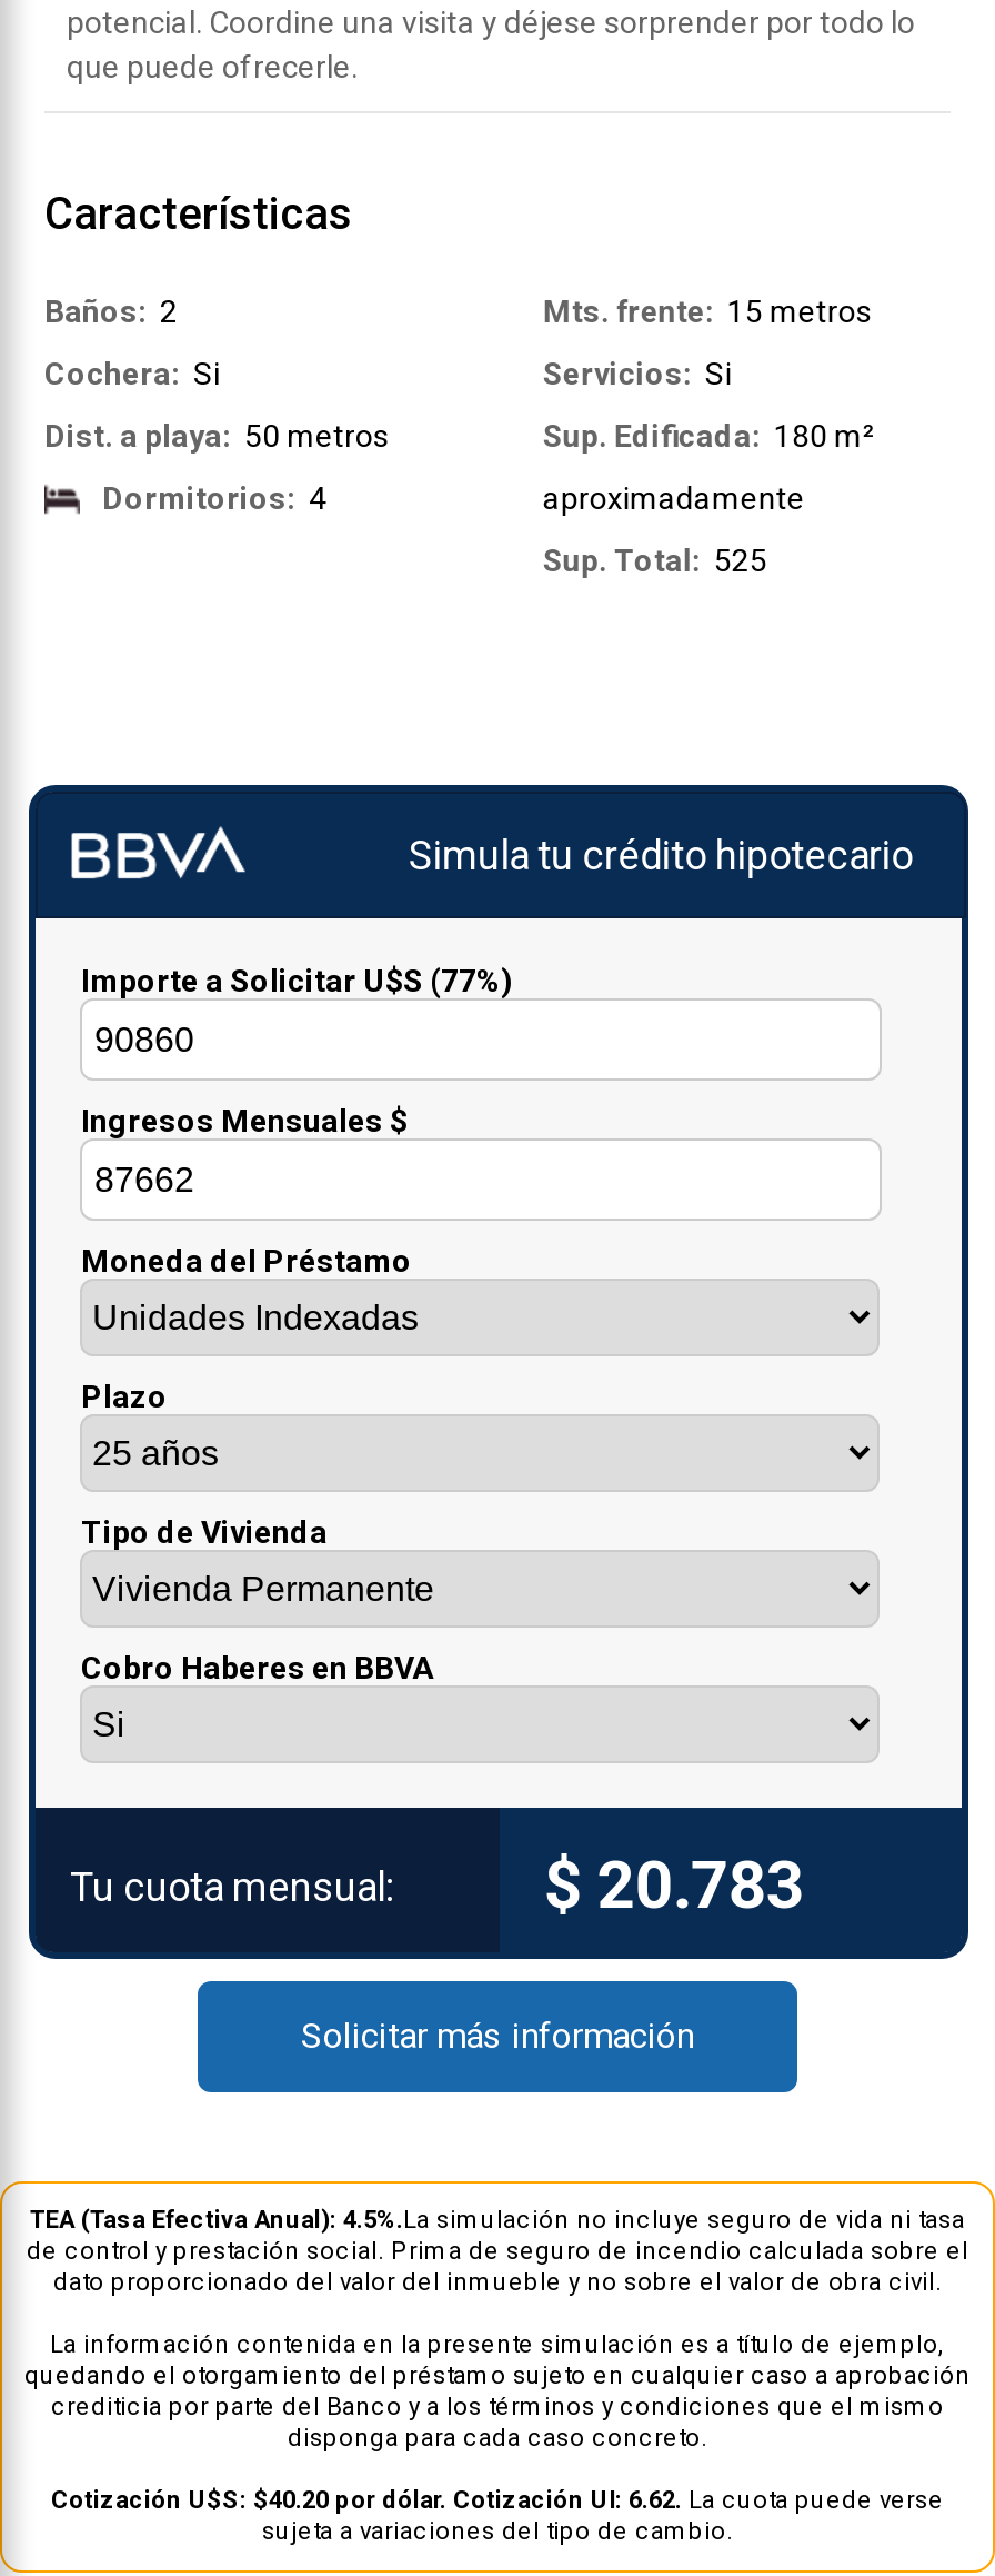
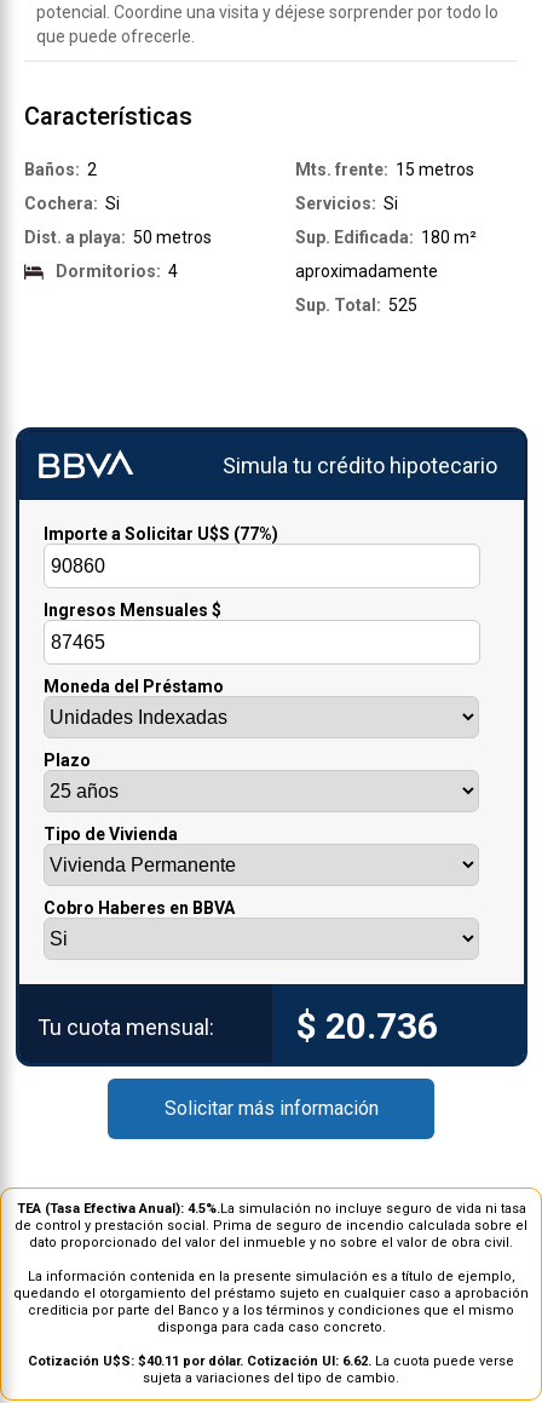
[544,1846,804,1924] $ 20.783 -> [296,1005,438,1047] $ 20.736
[51,2486,944,2515] Cotización U$S: $40.20 por dólar. Cotización UI: 6.62. La cuota puede verse -> [28,1353,514,1369] Cotización U$S: $40.11 por dólar. Cotización UI: 6.62. La cuota puede verse

